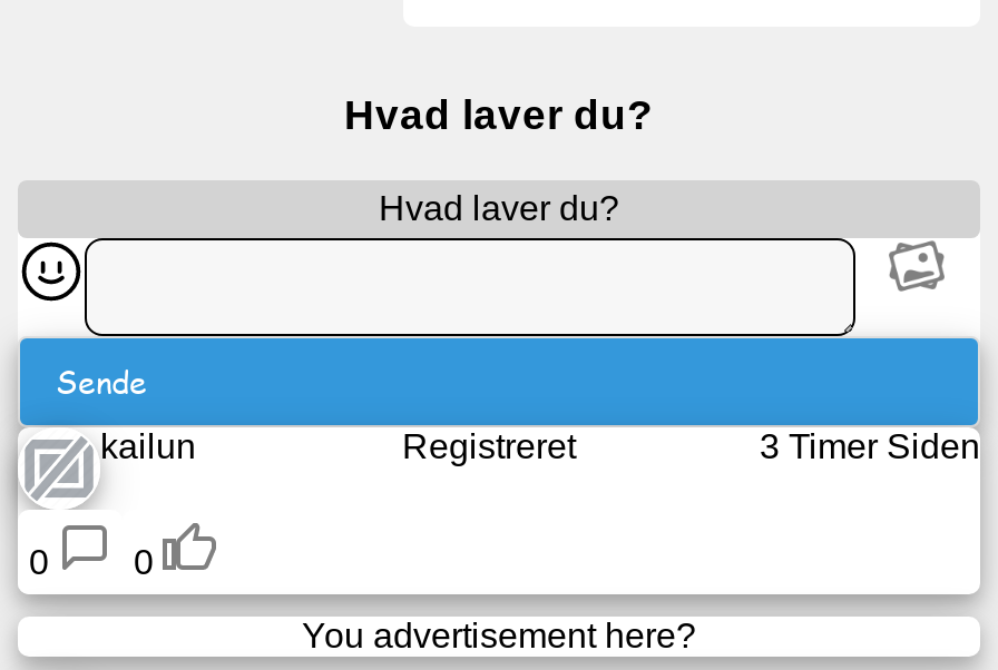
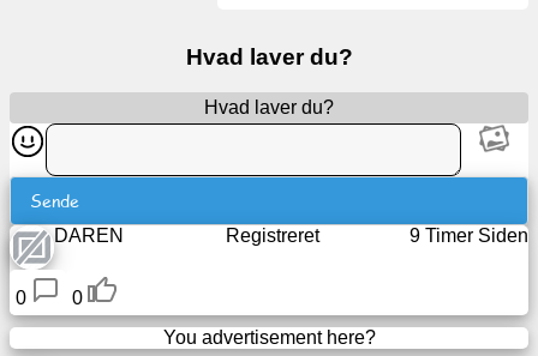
[100,428,980,466] kailun | 3 Timer Siden -> [54,226,528,246] DAREN | 9 Timer Siden

